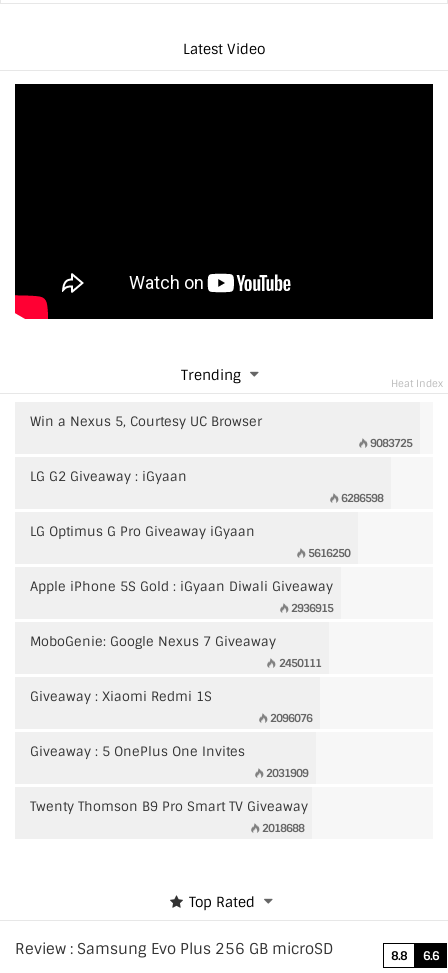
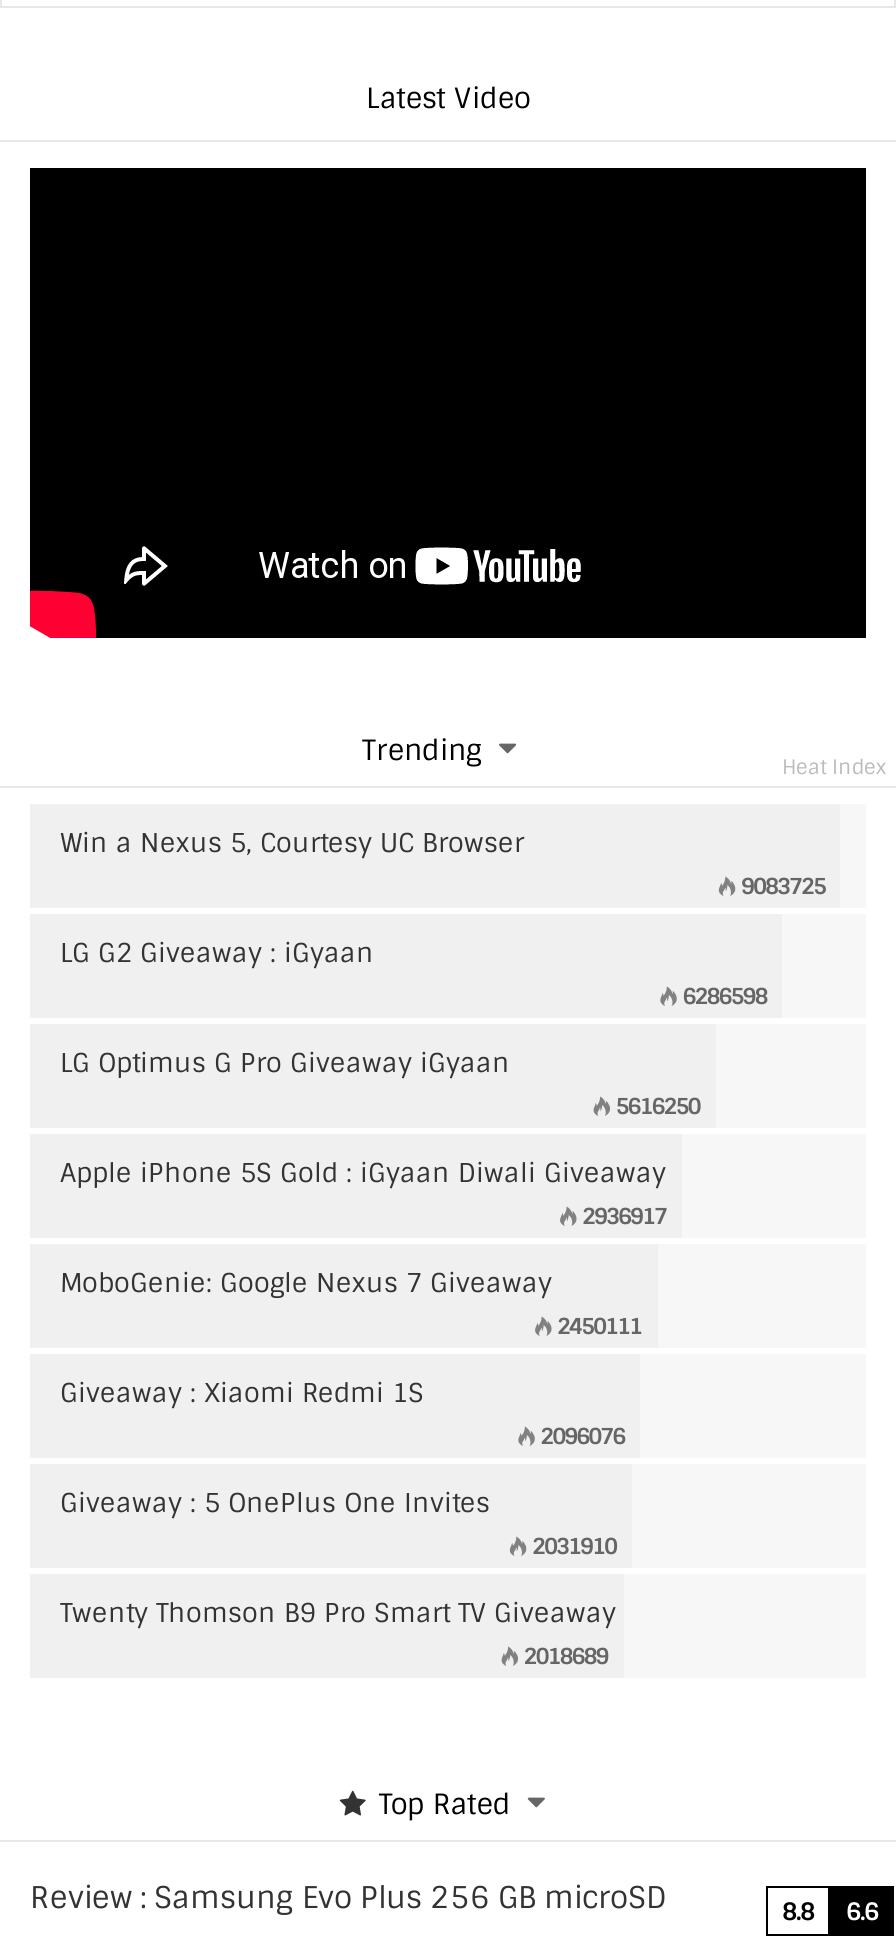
[291,601,333,615] 2936915 -> [582,1202,666,1230] 2936917
[266,766,308,780] 2031909 -> [532,1532,616,1560] 2031910
[262,821,304,835] 2018688 -> [524,1642,608,1670] 2018689

